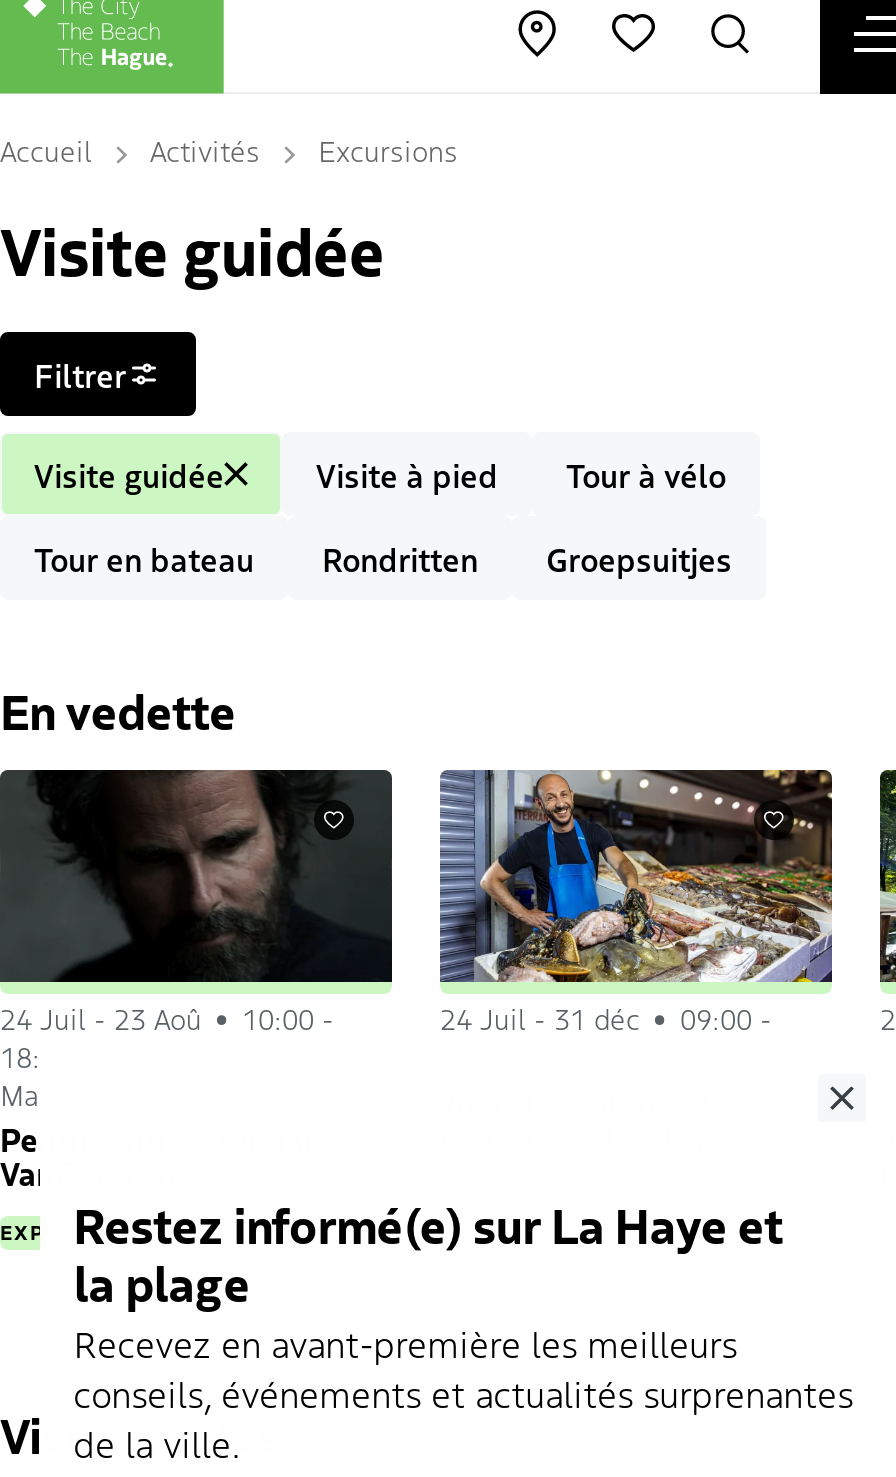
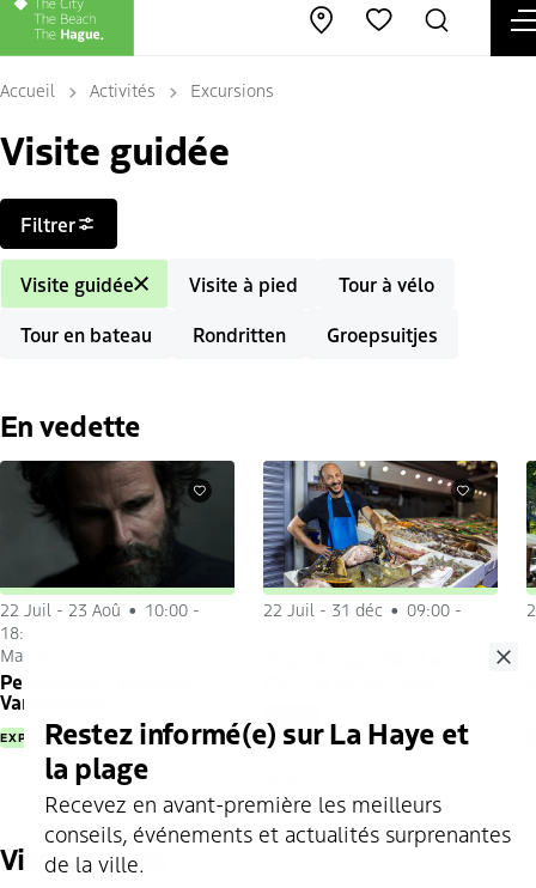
[0,998,334,1038] 24 Juil - 23 Aoû 10:00 - -> [0,597,200,621] 22 Juil - 23 Aoû 10:00 -
[440,998,772,1038] 24 Juil - 31 déc 09:00 - -> [263,597,462,621] 22 Juil - 31 déc 09:00 -

